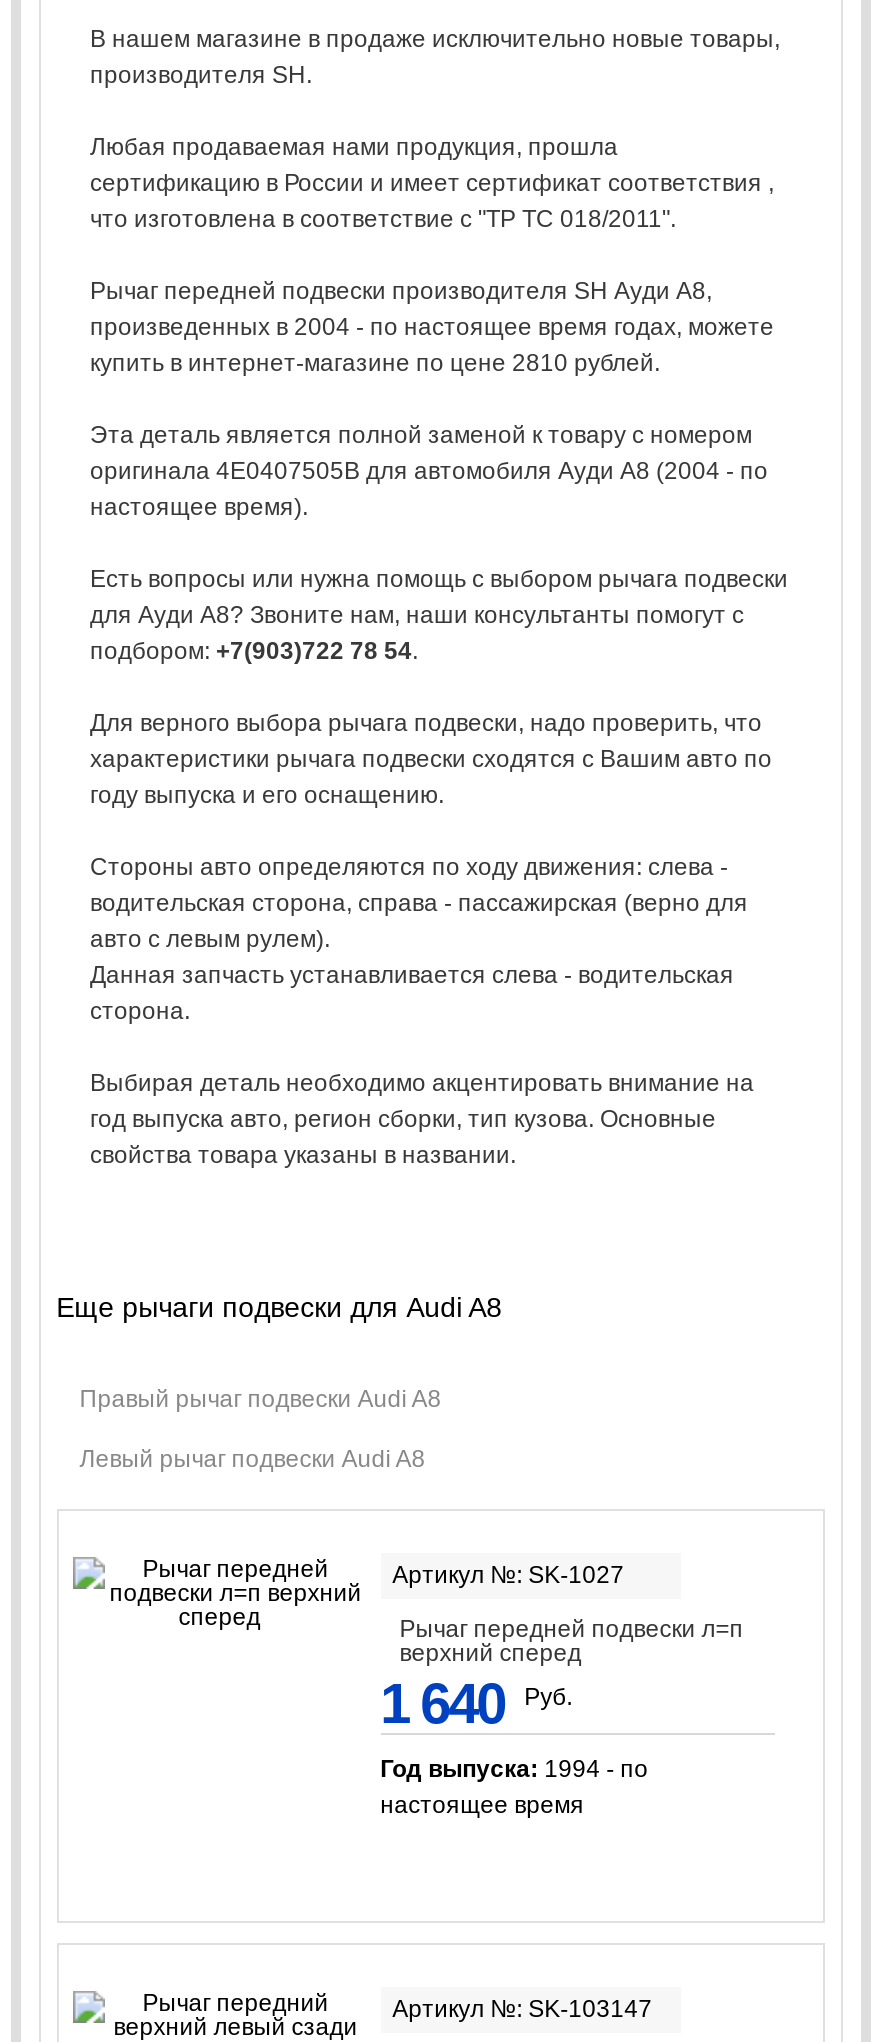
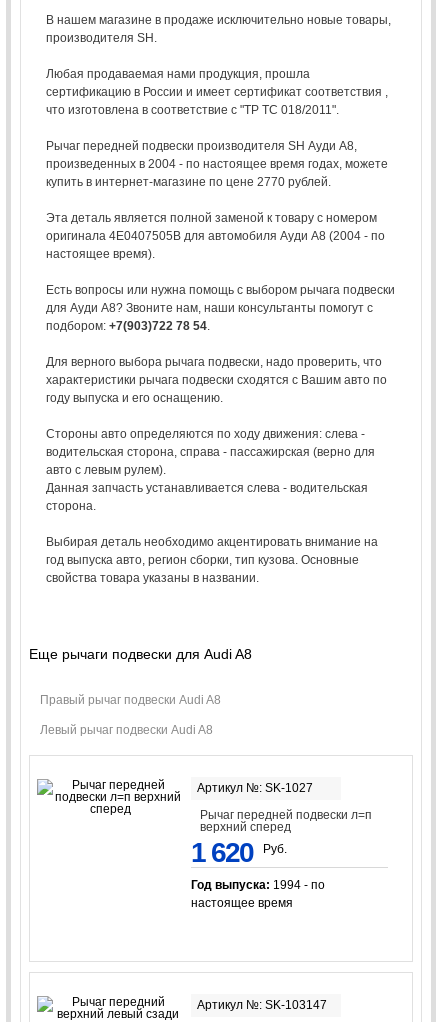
[90,349,660,377] купить в интернет-магазине по цене 2810 рублей. -> [45,175,330,189] купить в интернет-магазине по цене 2770 рублей.
[380,1673,572,1735] 1 640 Руб. -> [191,837,287,868] 1 620 Руб.

